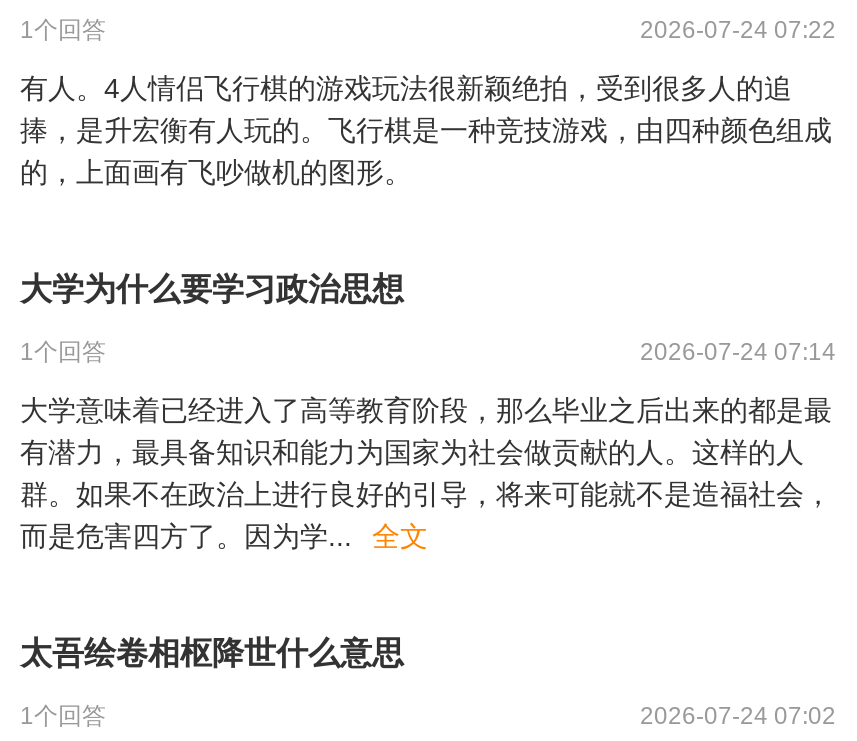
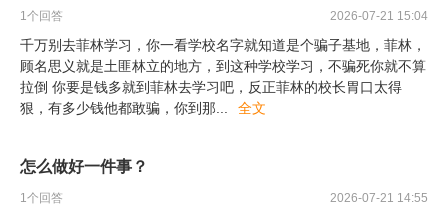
[20,16,836,552] 2026-07-24 07:22 | 有人。4人情侣飞行棋的游戏玩法很新颖绝拍，受到很多人的追 | 捧，是升宏衡有人玩的。飞行棋是一种竞技游戏，由四种颜色组成 | 的，上面画有飞吵做机的图形。 | 大学为什么要学习政治思想 | 1个回答 | 2026-07-24 07:14 | 大学意味着已经进入了高等教育阶段，那么毕业之后出来的都是最 | 有潜力，最具备知识和能力为国家为社会做贡献的人。这样的人 | 群。如果不在政治上进行良好的引导，将来可能就不是造福社会， | 而是危害四方了。因为学... -> [20,9,428,116] 2026-07-21 15:04 | 千万别去菲林学习，你一看学校名字就知道是个骗子基地，菲林， | 顾名思义就是土匪林立的地方，到这种学校学习，不骗死你就不算 | 拉倒 你要是钱多就到菲林去学习吧，反正菲林的校长胃口太得 | 狠，有多少钱他都敢骗，你到那...
[20,636,404,670] 太吾绘卷相枢降世什么意思 -> [20,158,148,175] 怎么做好一件事？
[640,702,836,730] 2026-07-24 07:02 -> [330,191,428,205] 2026-07-21 14:55

